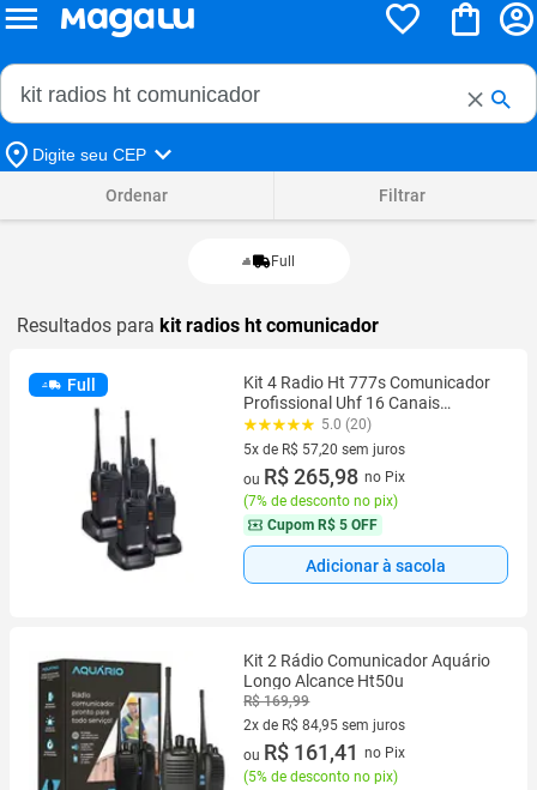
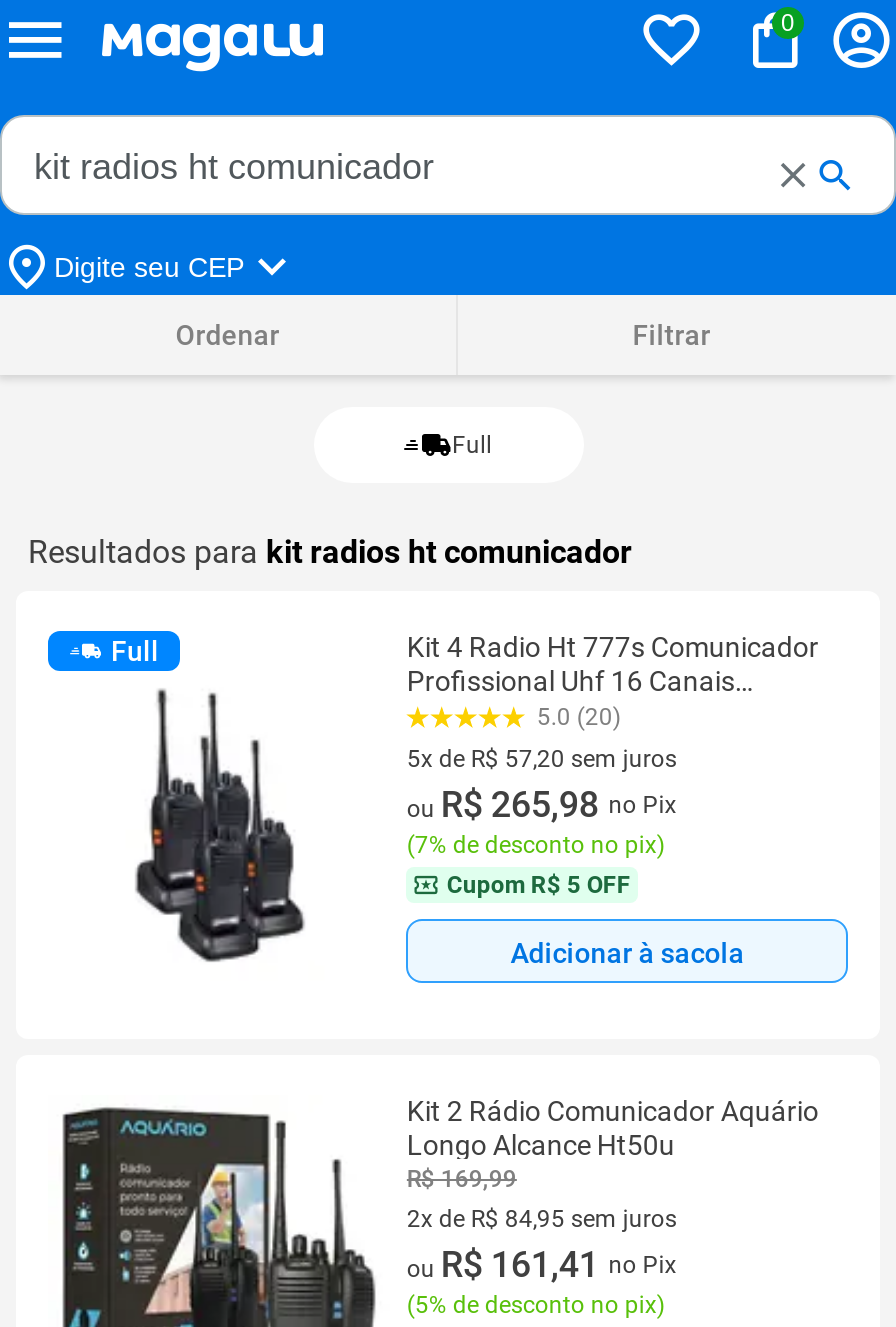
none -> [781,9,795,37] 0

